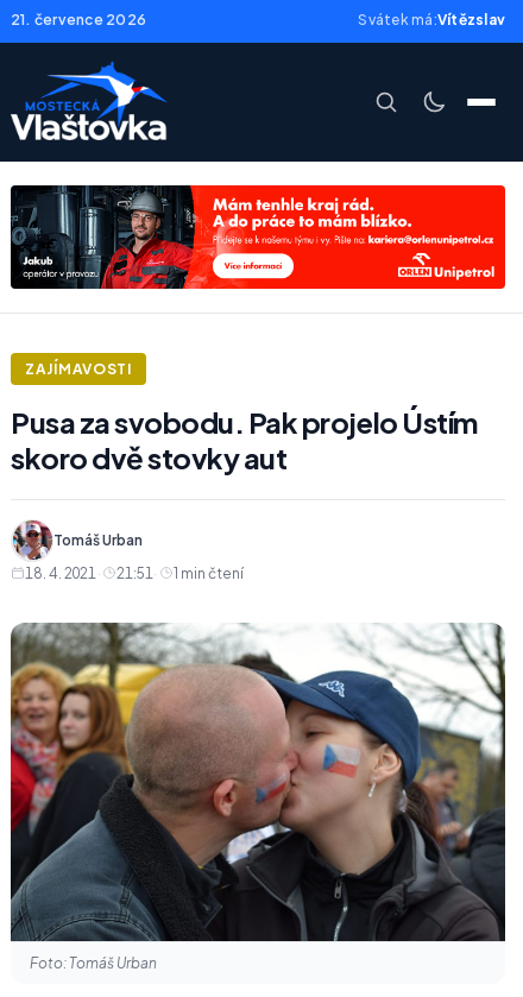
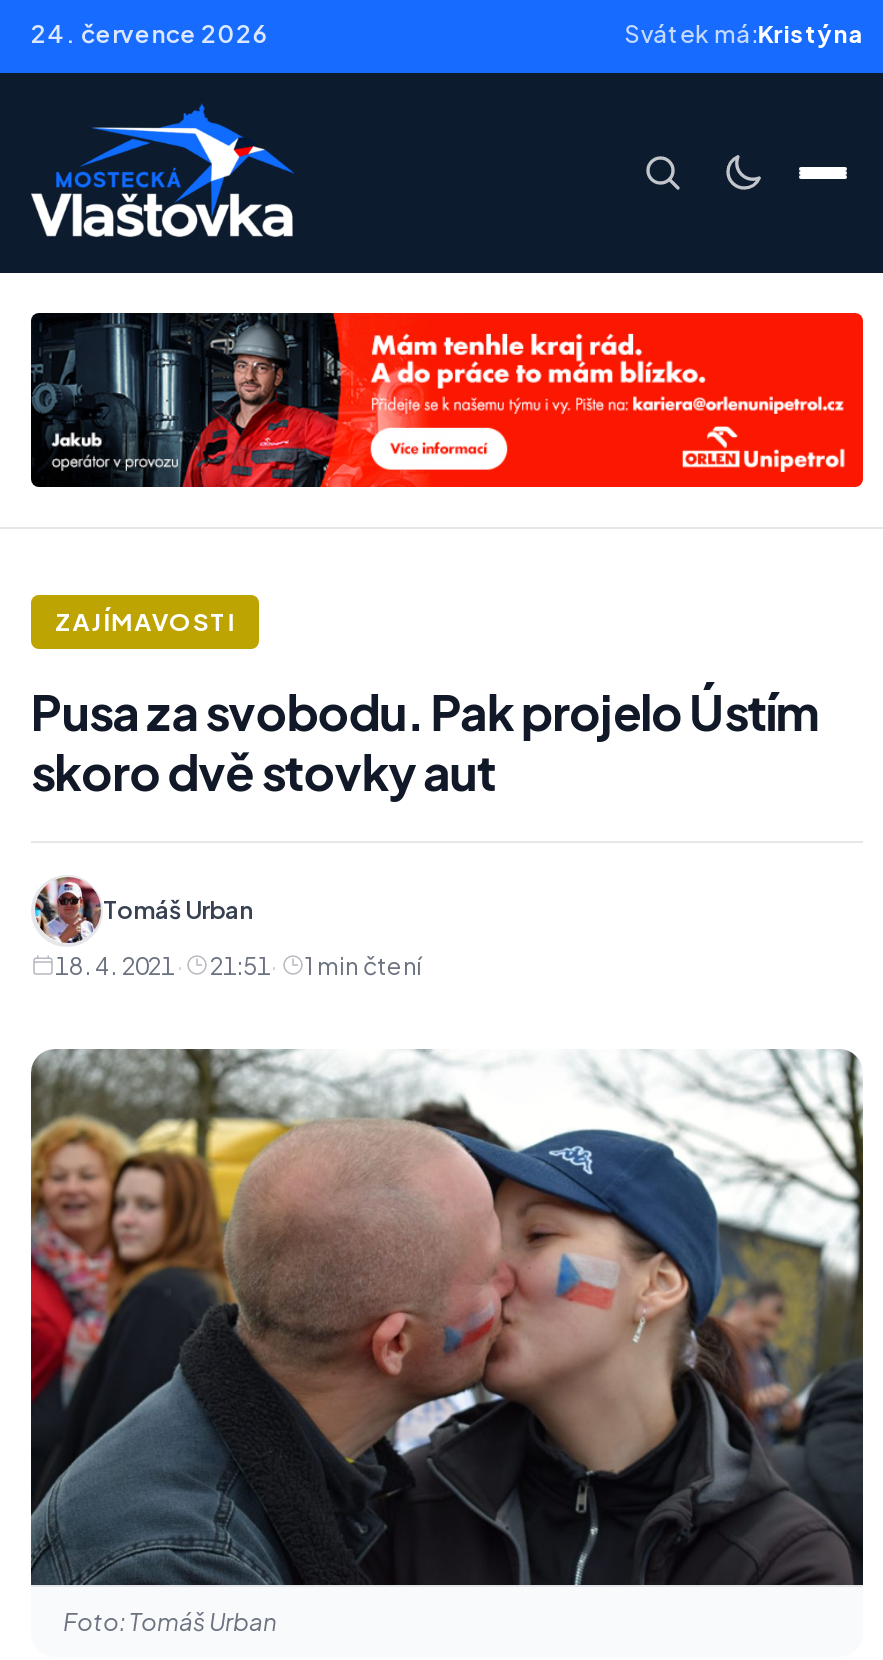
[11,11,146,29] 21. července 2026 -> [31,19,269,49] 24. července 2026
[358,11,505,29] Svátek má: Vítězslav -> [624,19,863,49] Svátek má: Kristýna

